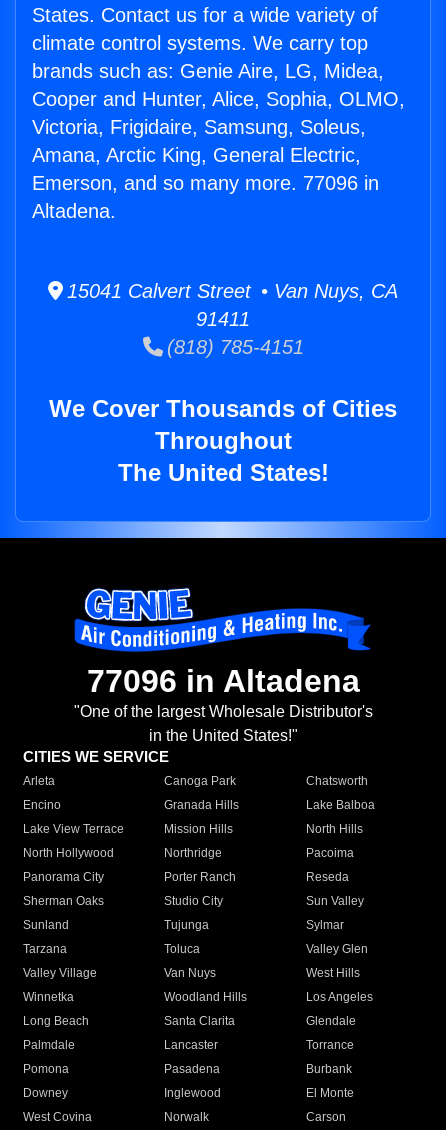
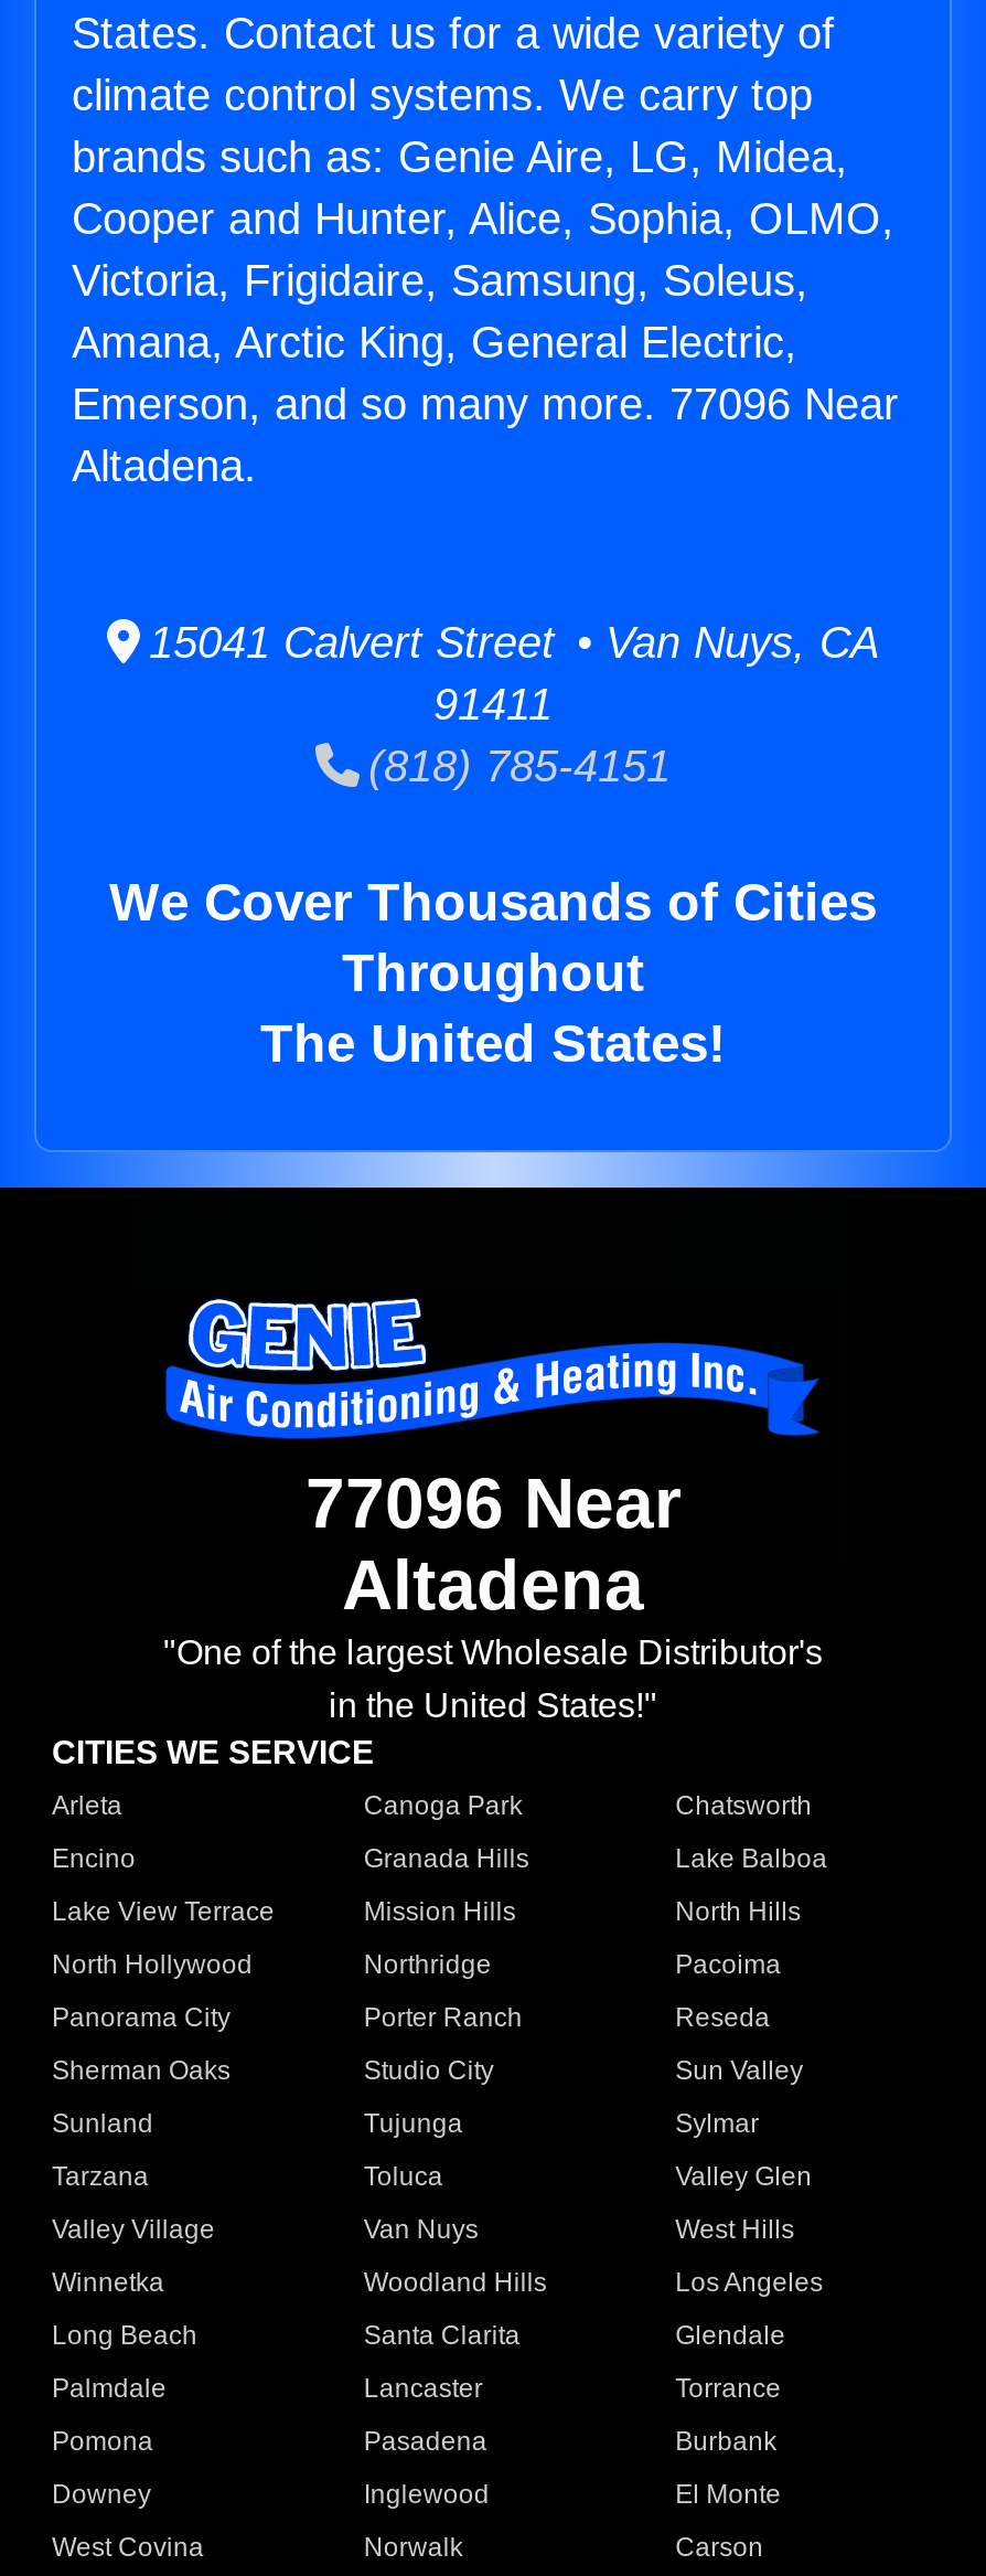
[32,172,379,194] Emerson, and so many more. 77096 in -> [72,380,899,428] Emerson, and so many more. 77096 Near
[86,663,359,699] 77096 in Altadena -> [306,1464,680,1625] 77096 Near | Altadena

